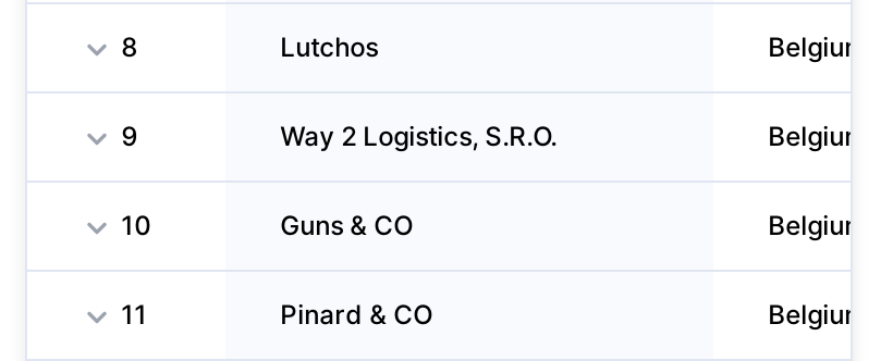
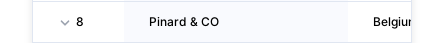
[121,30,868,330] Lutchos | Belgium | 9 | Way 2 Logistics, S.R.O. | Belgium | 10 | Guns & CO | Belgium | 11 -> none

